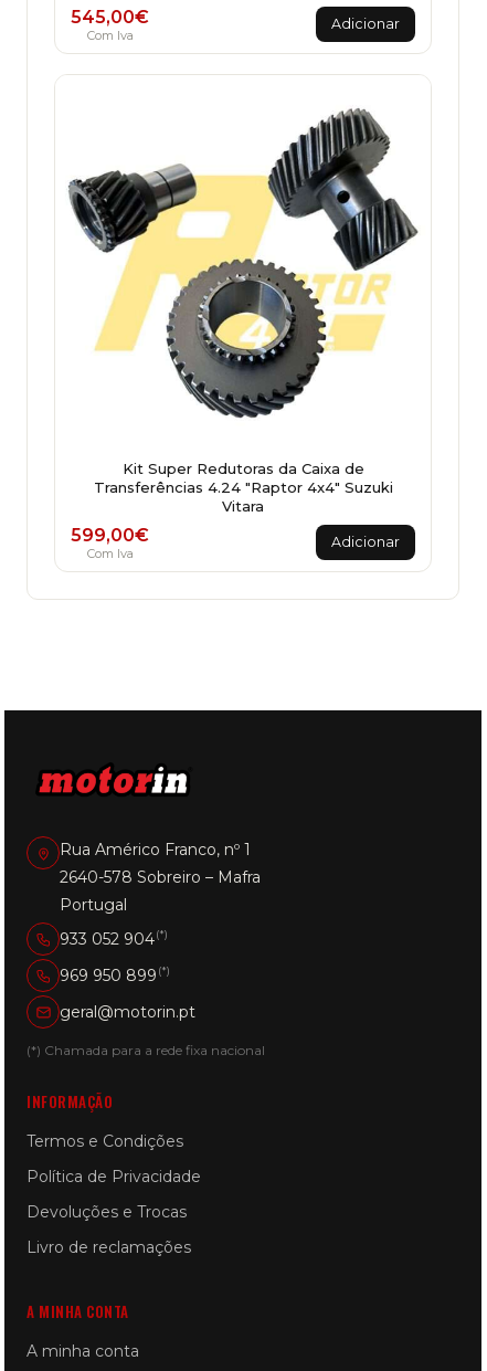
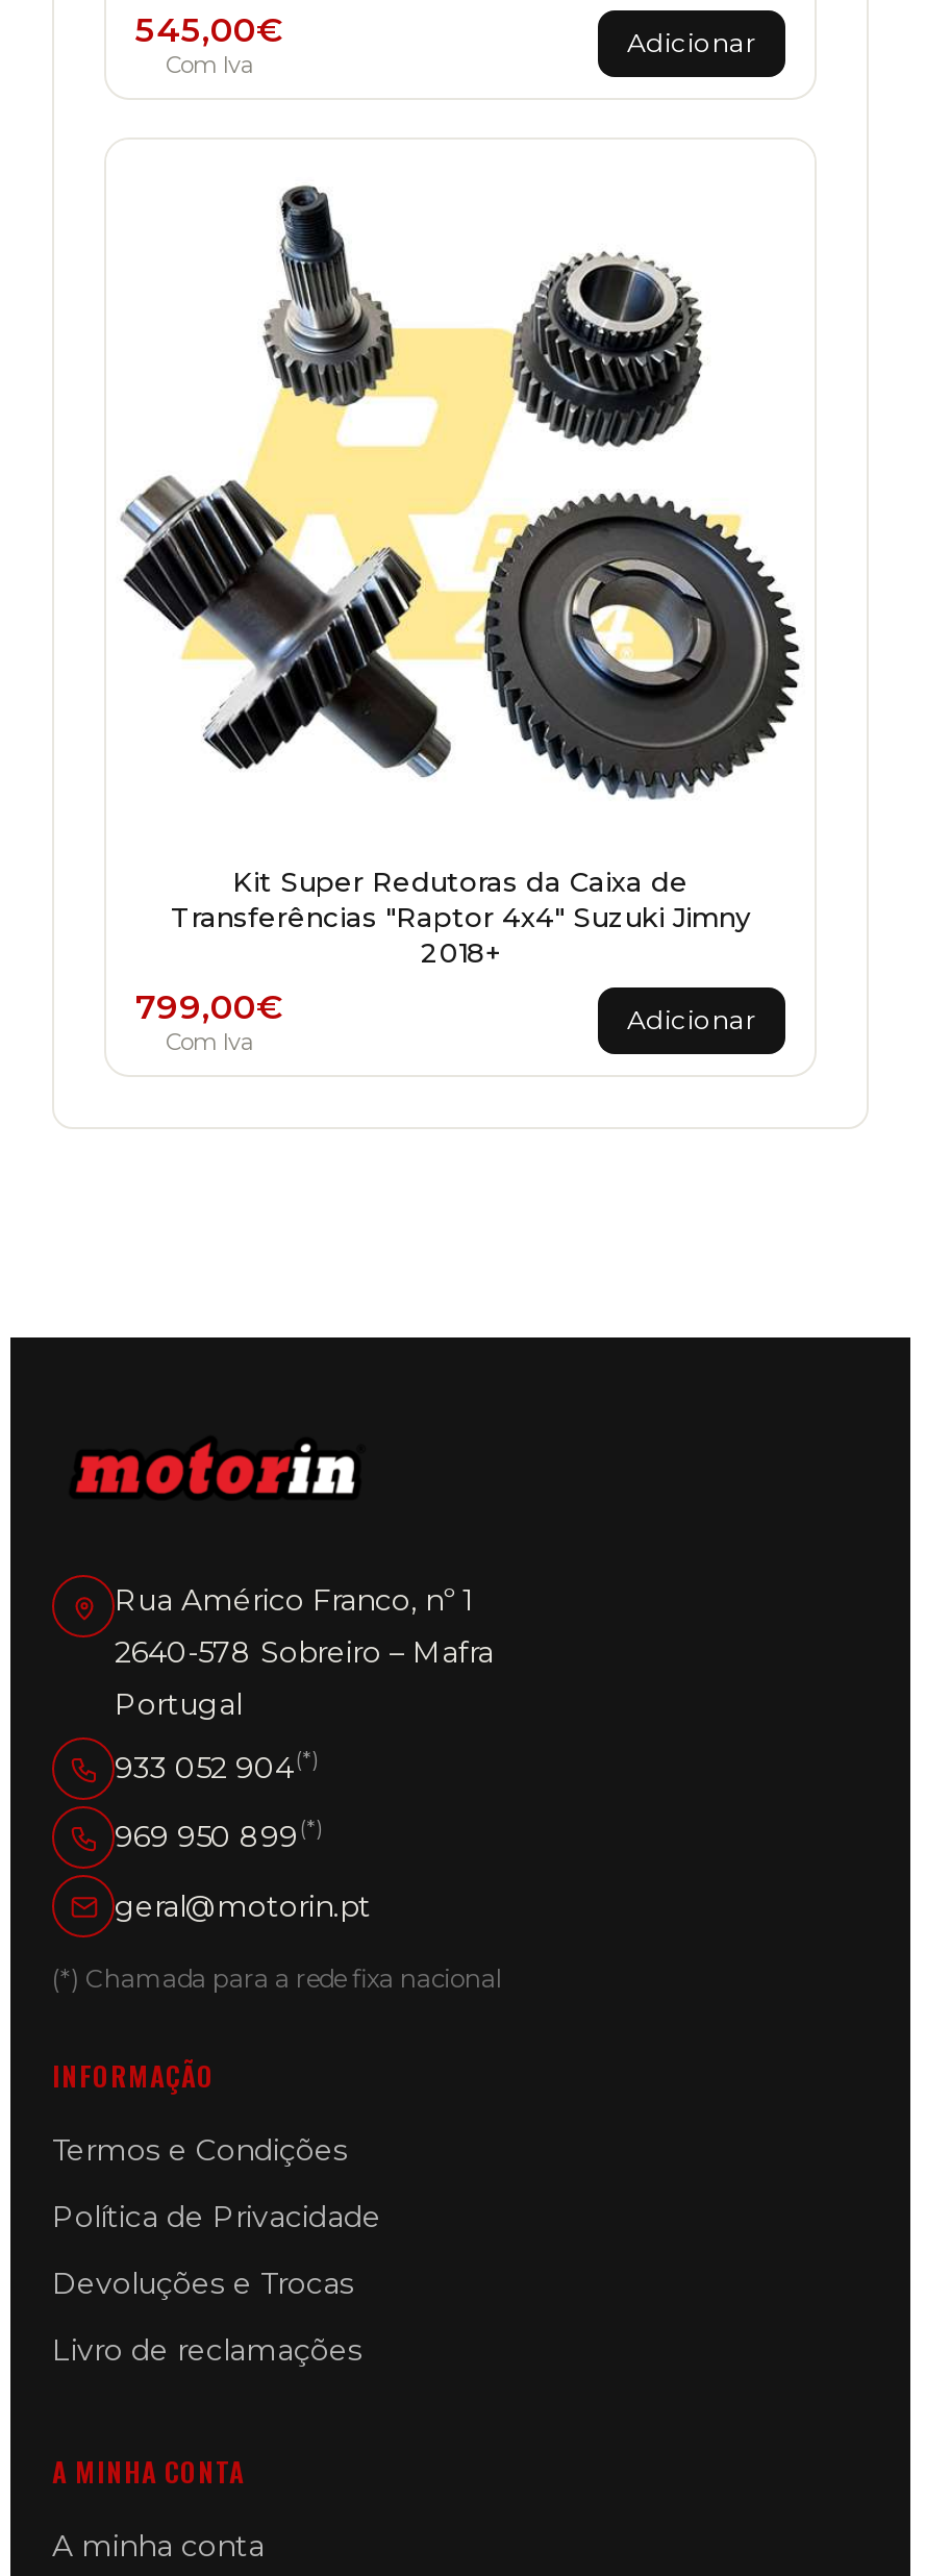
[64,99,422,424] [image] -> [119,183,802,802] [image]
[71,478,393,545] Transferências 4.24 "Raptor 4x4" Suzuki | Vitara | 599,00€ -> [135,900,750,1026] Transferências "Raptor 4x4" Suzuki Jimny | 2018+ | 799,00€

